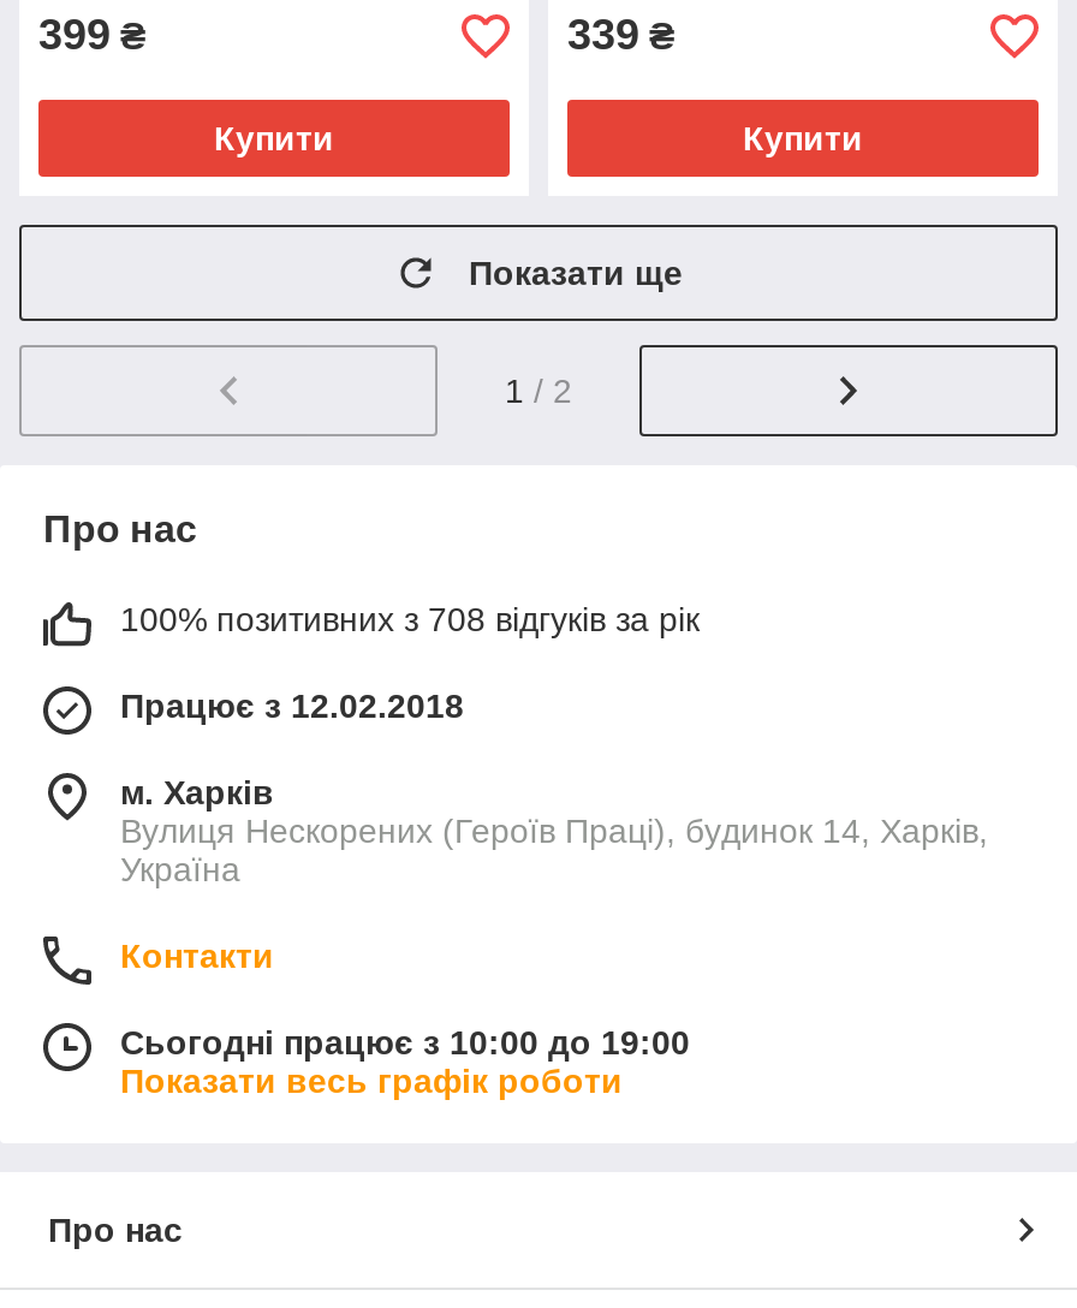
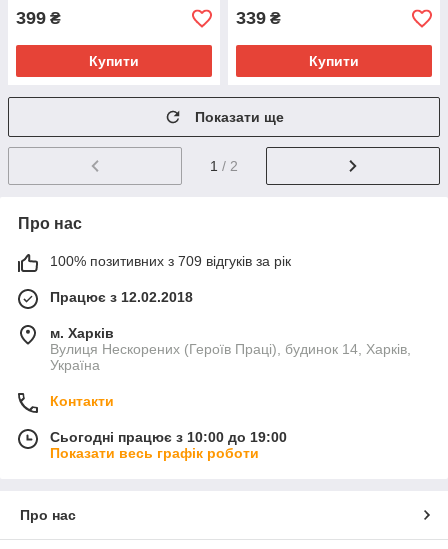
[120,600,700,638] 100% позитивних з 708 відгуків за рік -> [50,253,291,269] 100% позитивних з 709 відгуків за рік

